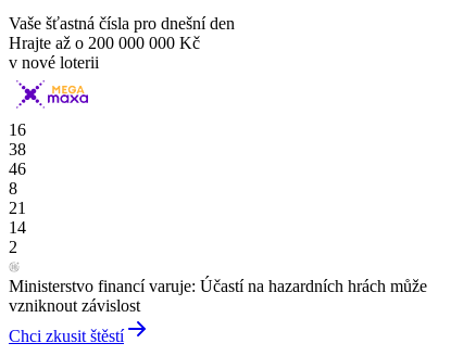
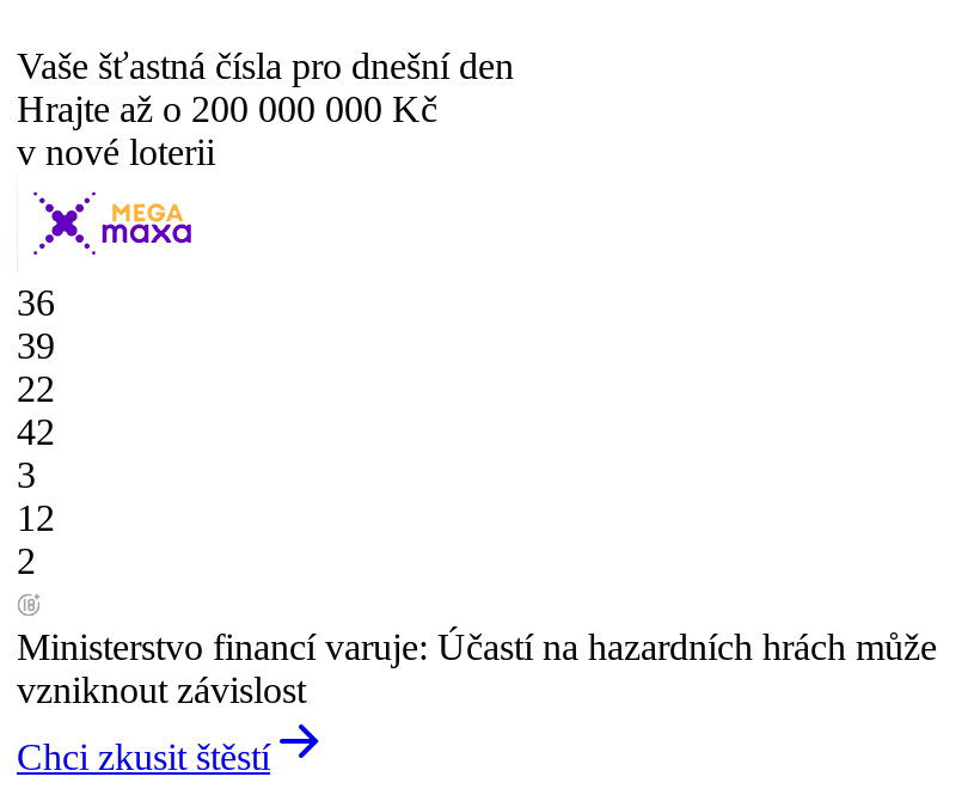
[9,121,26,139] 16 -> [17,281,55,321] 36
[9,140,26,159] 38 -> [17,324,55,364] 39
[9,160,26,178] 46 -> [17,367,55,407] 22
[9,180,17,198] 8 -> [17,410,55,450] 42
[9,199,26,218] 21 -> [17,453,36,493] 3
[9,219,26,237] 14 -> [17,496,55,537] 12

